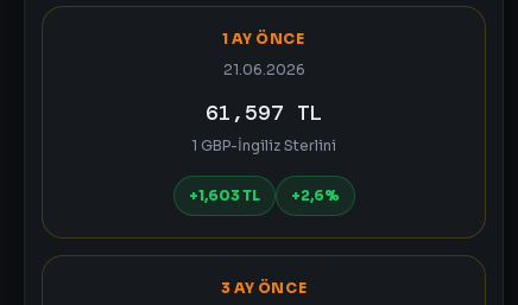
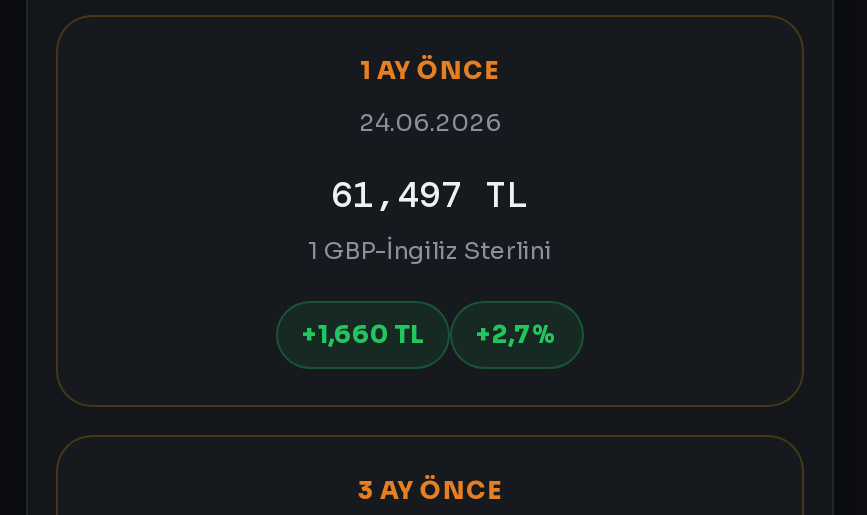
[223,61,305,78] 21.06.2026 -> [359,107,501,137] 24.06.2026
[205,99,323,127] 61,597 TL -> [331,171,529,219] 61,497 TL
[188,186,260,204] +1,603 TL -> [302,319,424,349] +1,660 TL
[290,186,339,204] +2,6% -> [476,319,558,349] +2,7%

